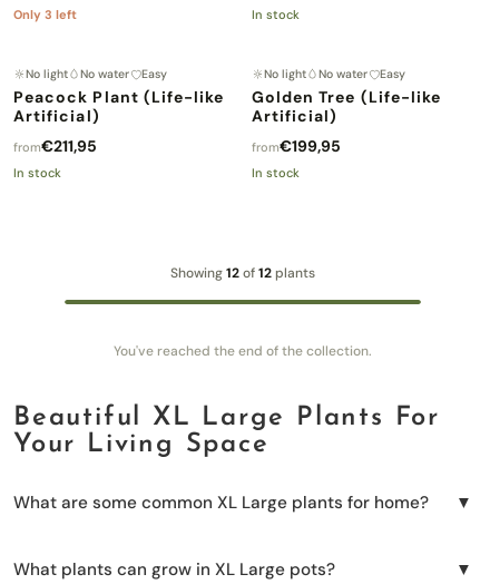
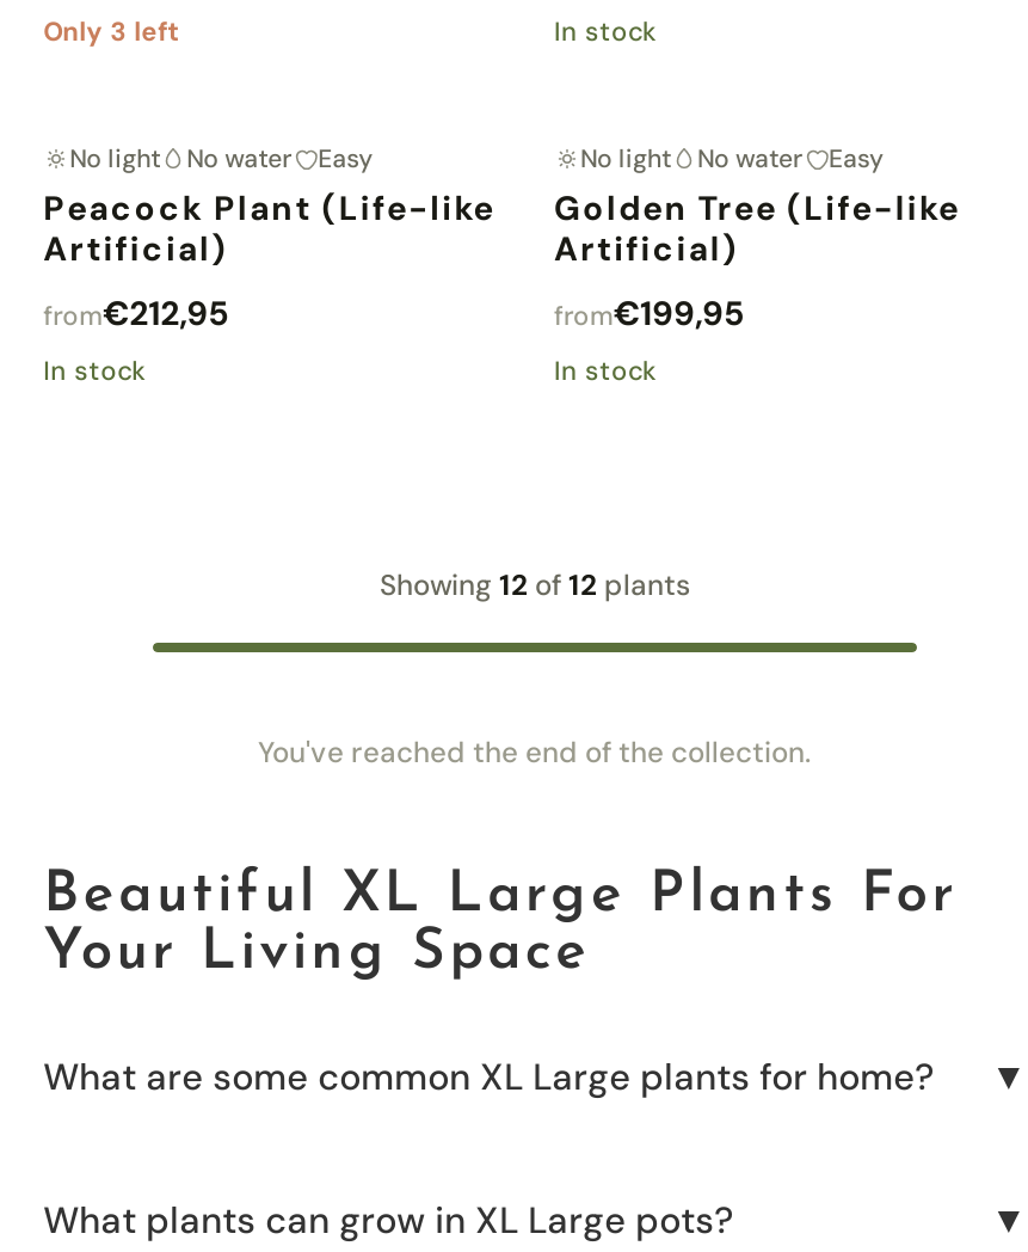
[13,136,97,156] from€211,95 -> [43,292,229,335] from€212,95

